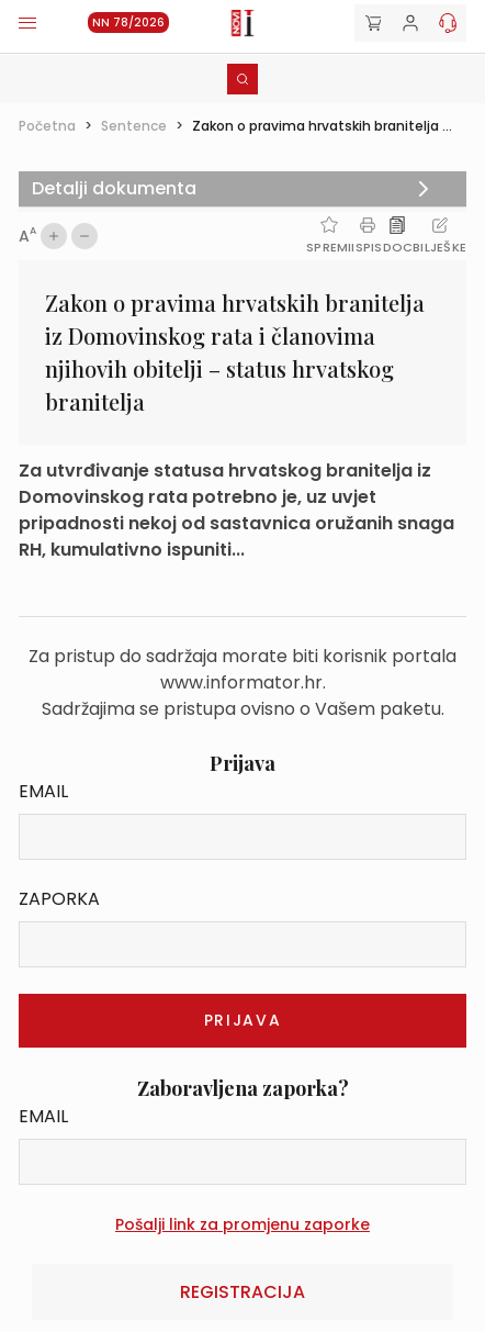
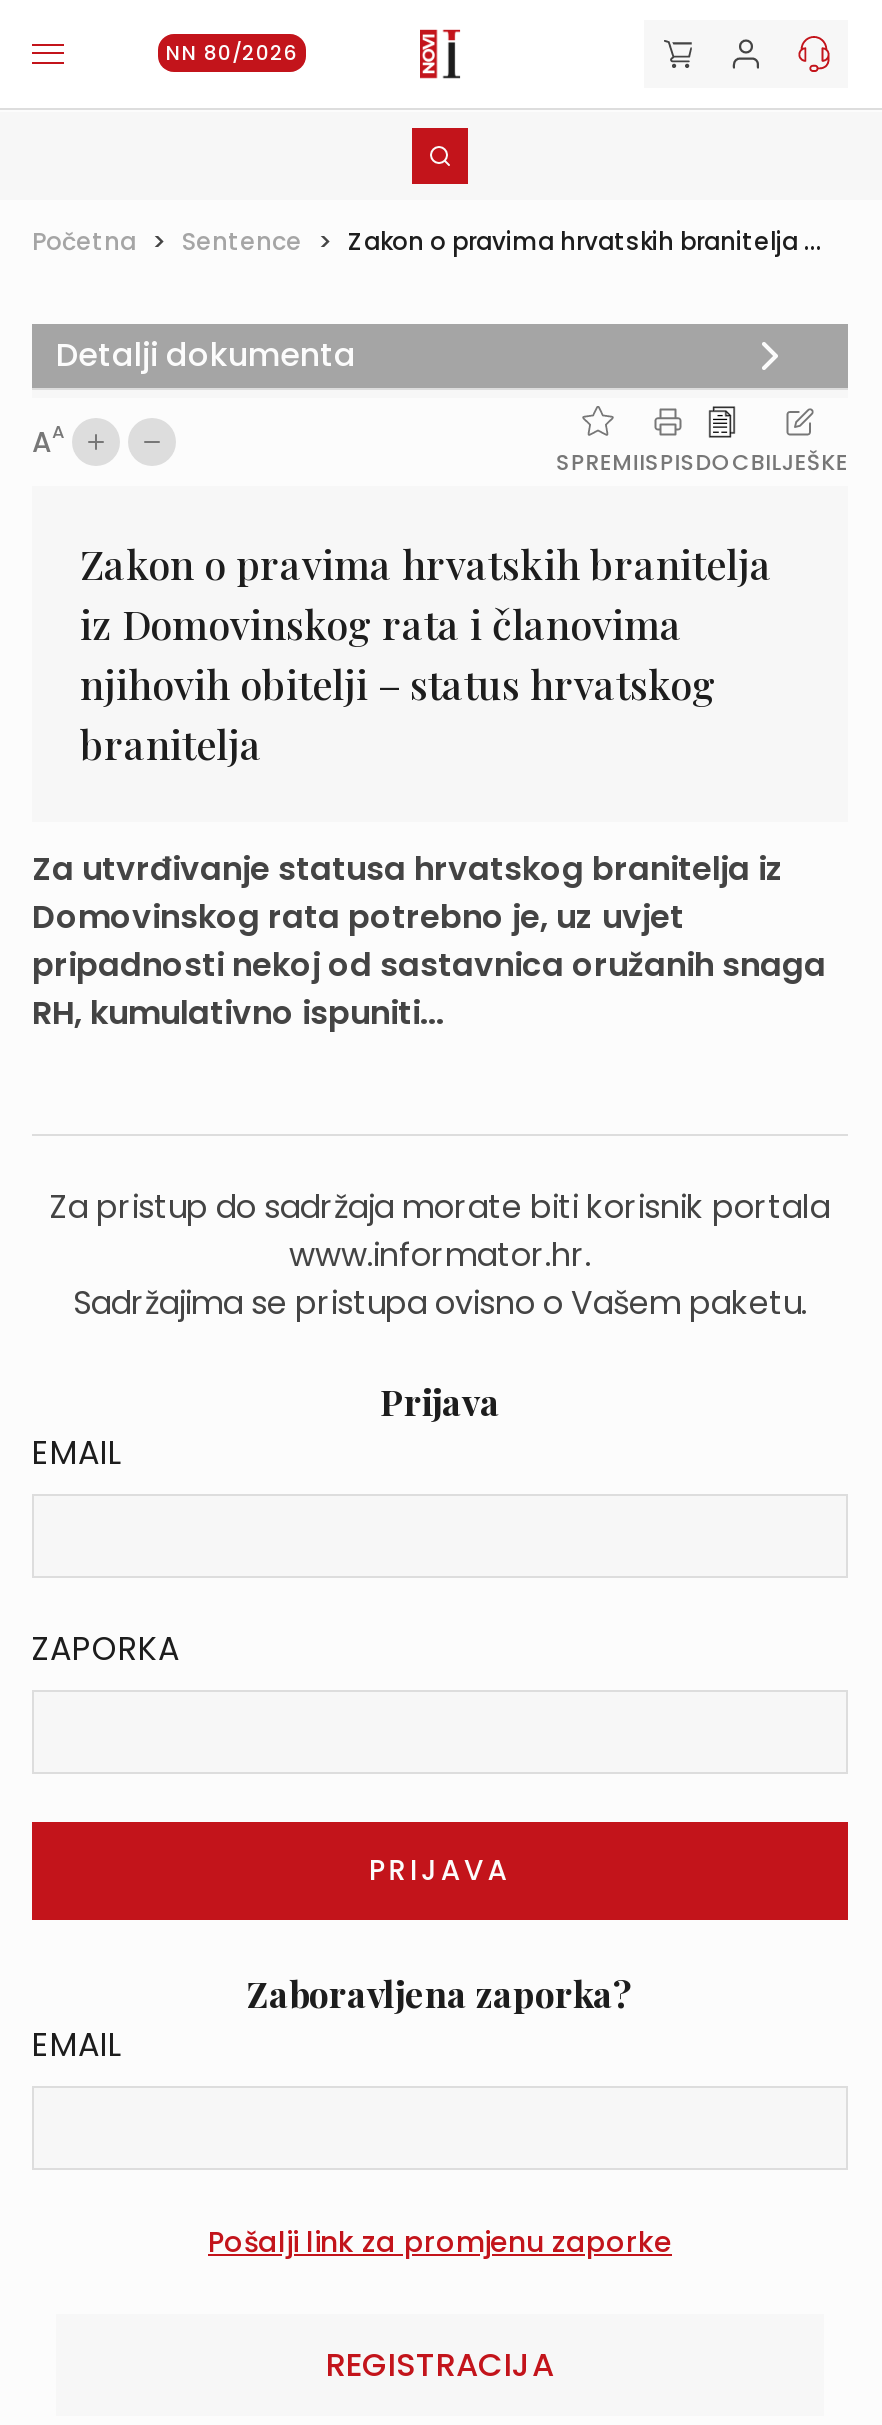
[92,14,165,31] NN 78/2026 -> [166,38,298,68] NN 80/2026

